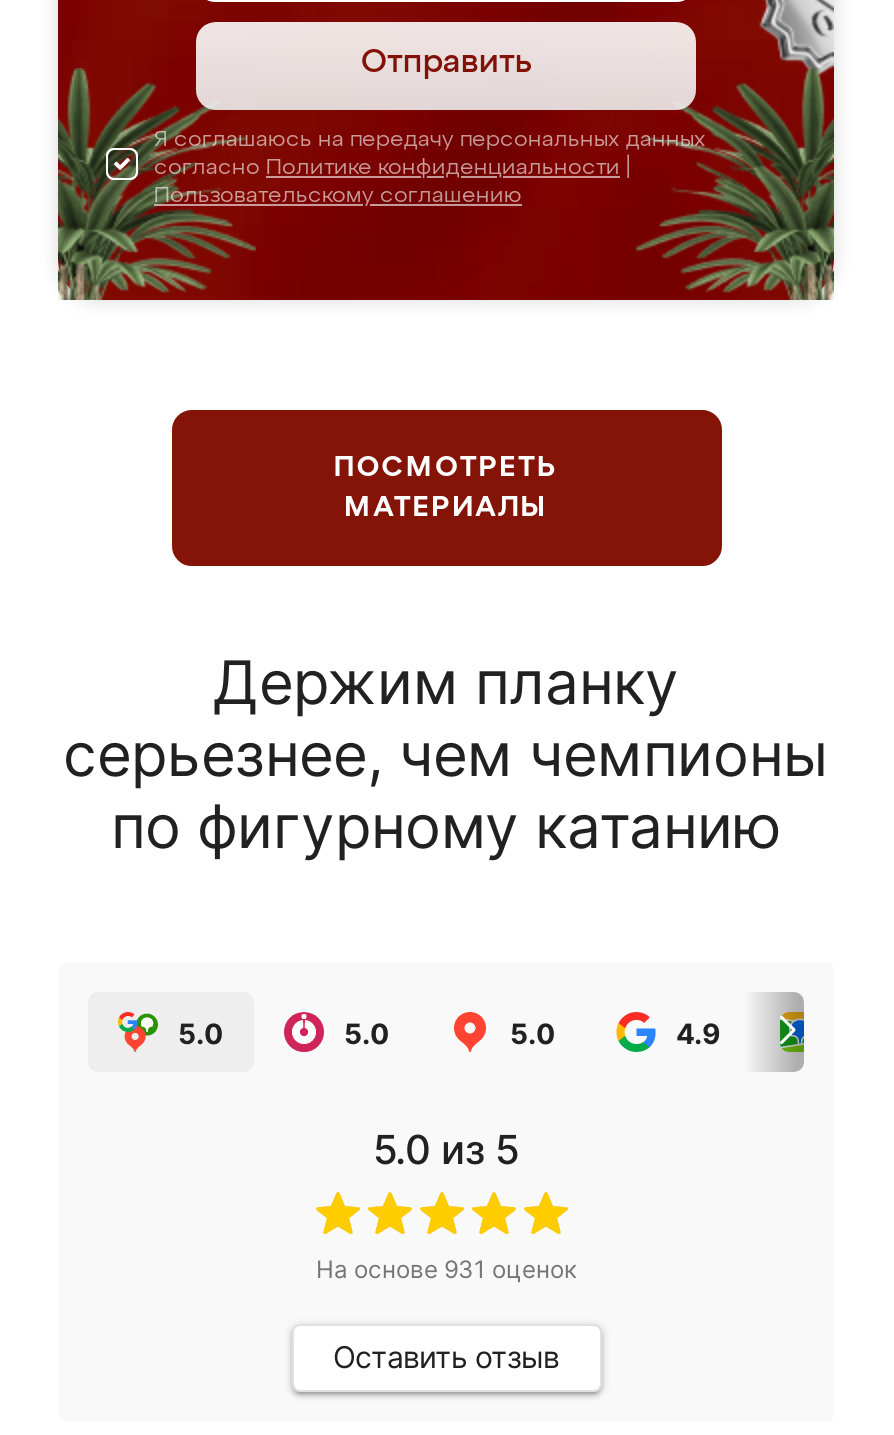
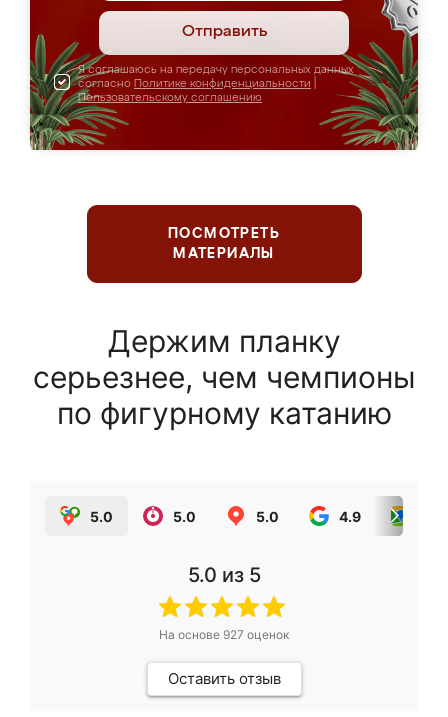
[316,1254,576,1284] На основе 931 оценок -> [159,627,289,642] На основе 927 оценок

